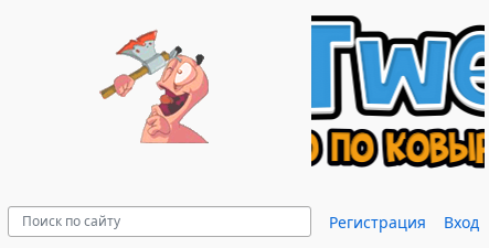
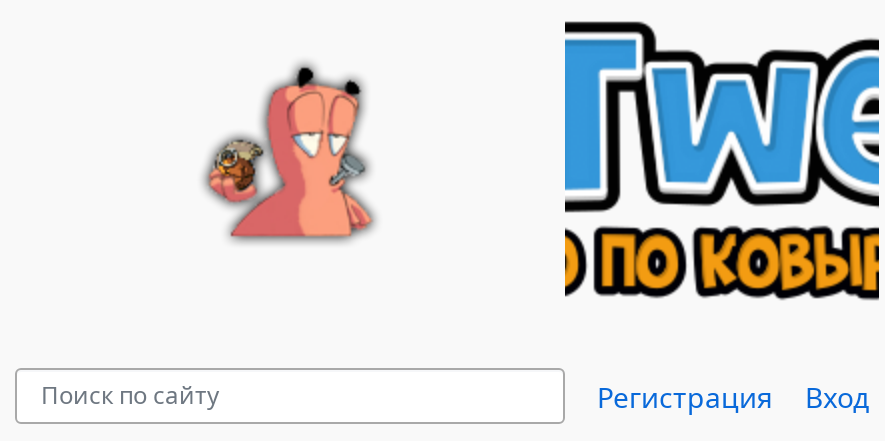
[99,30,210,144] [image] -> [183,50,379,254] [image]

